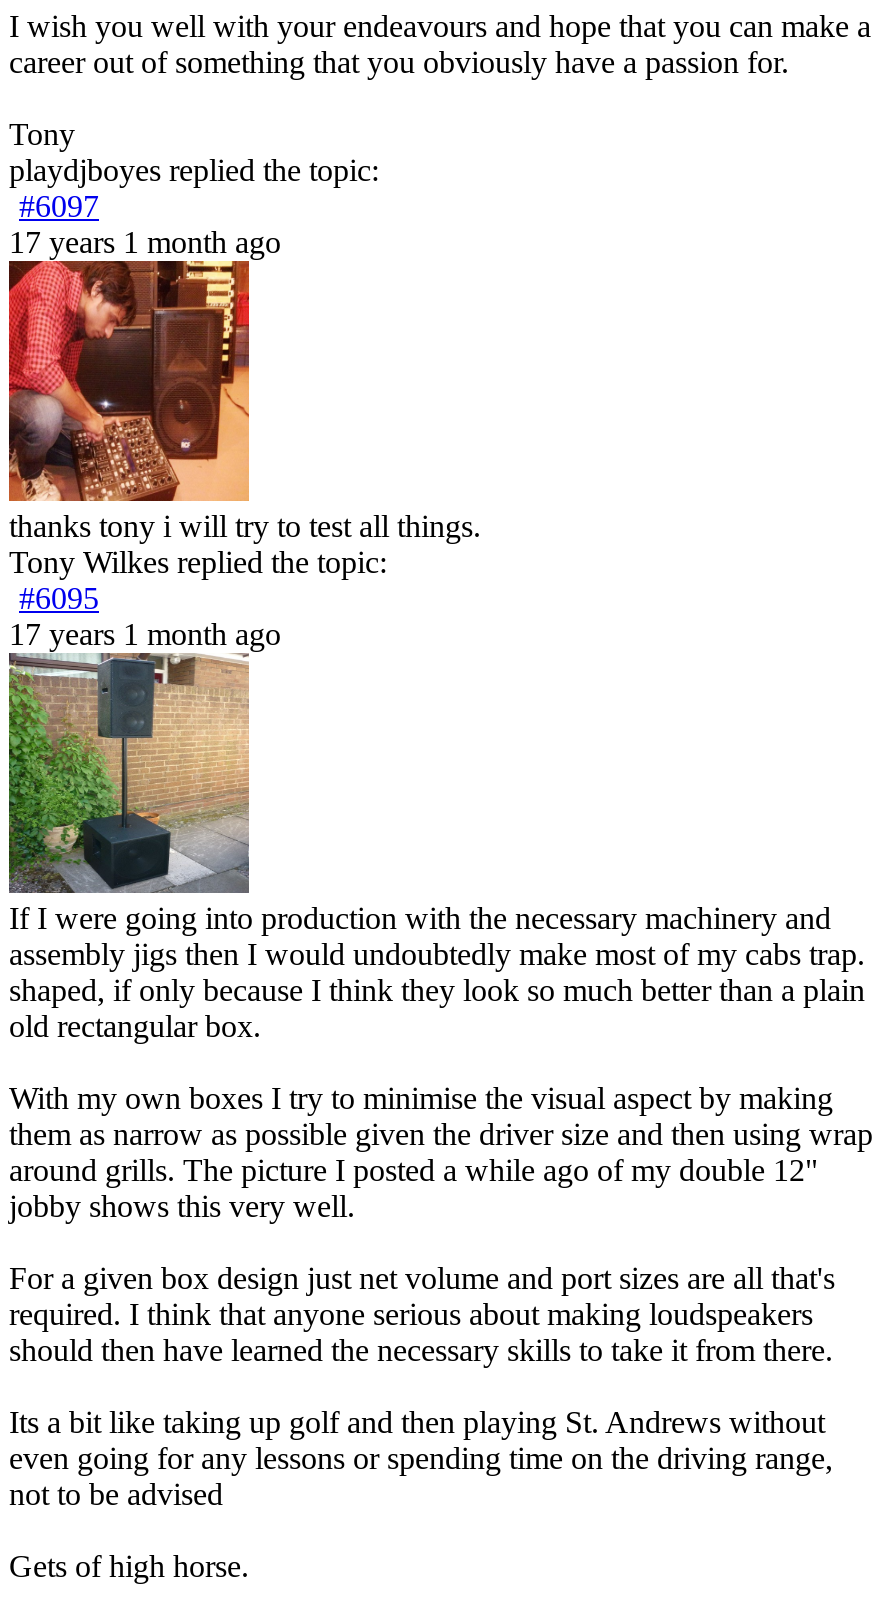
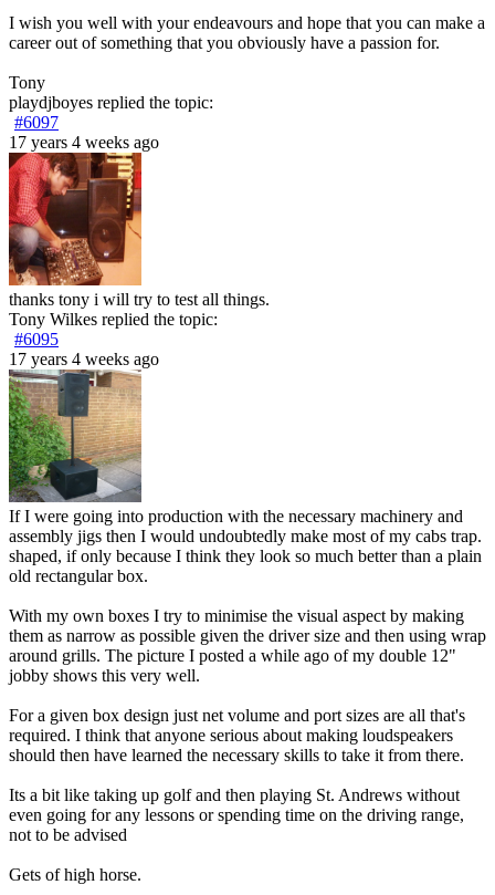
[9,225,281,259] 17 years 1 month ago -> [9,133,159,152] 17 years 4 weeks ago
[9,617,281,651] 17 years 1 month ago -> [9,350,159,368] 17 years 4 weeks ago

